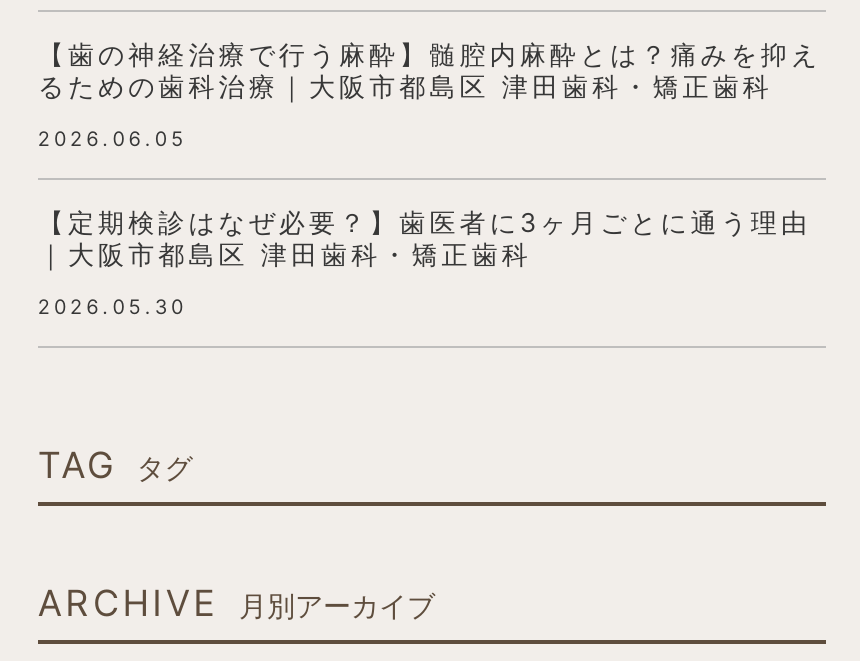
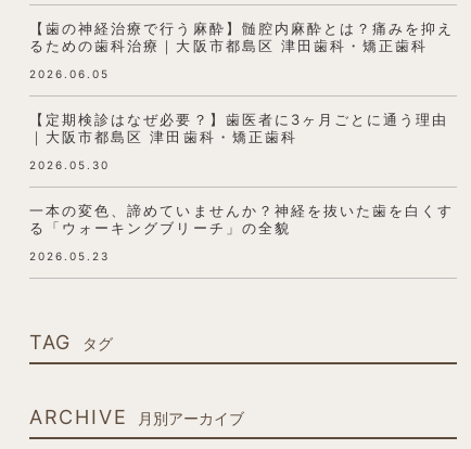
none -> [29,202,454,263] 一本の変色、諦めていませんか？神経を抜いた歯を白くす | る「ウォーキングブリーチ」の全貌 | 2026.05.23

